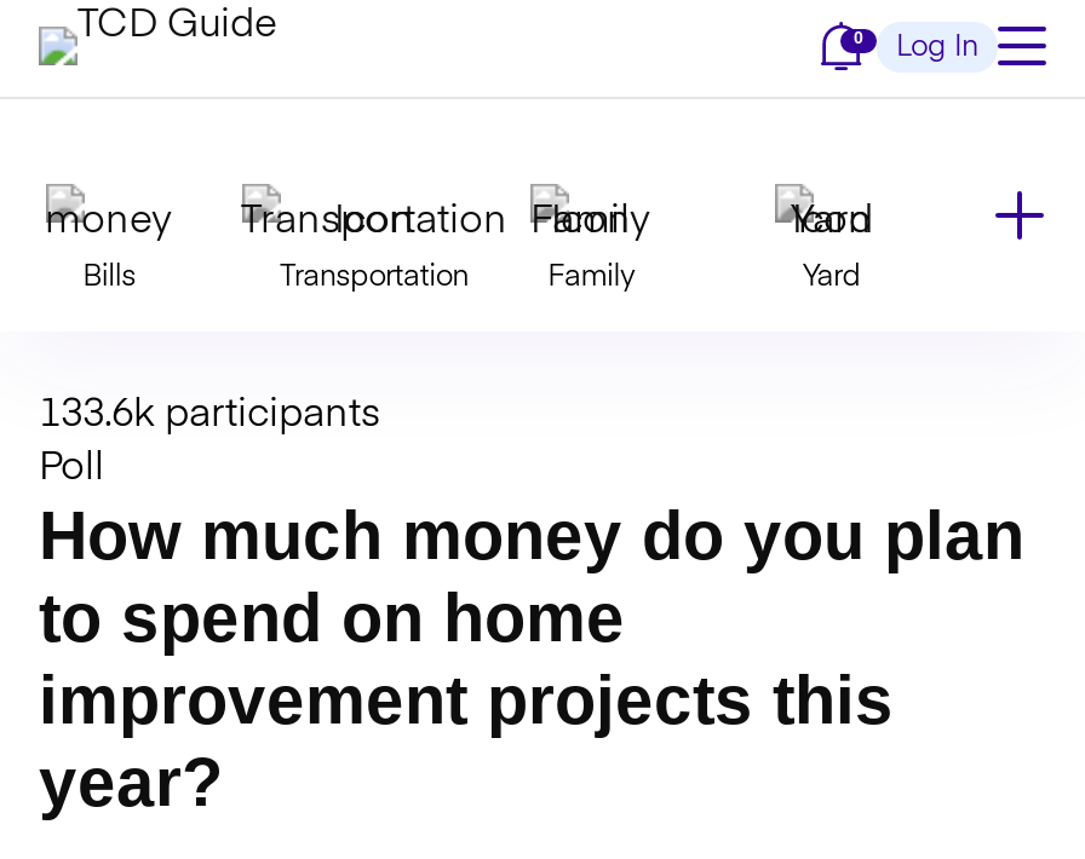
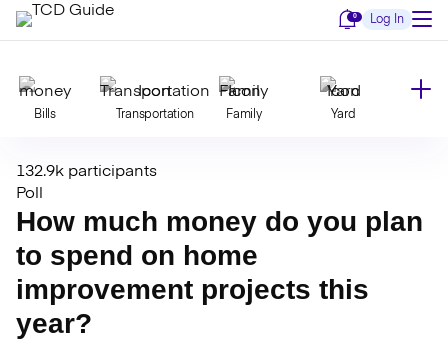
[39,397,380,436] 133.6k participants -> [16,164,157,180] 132.9k participants

